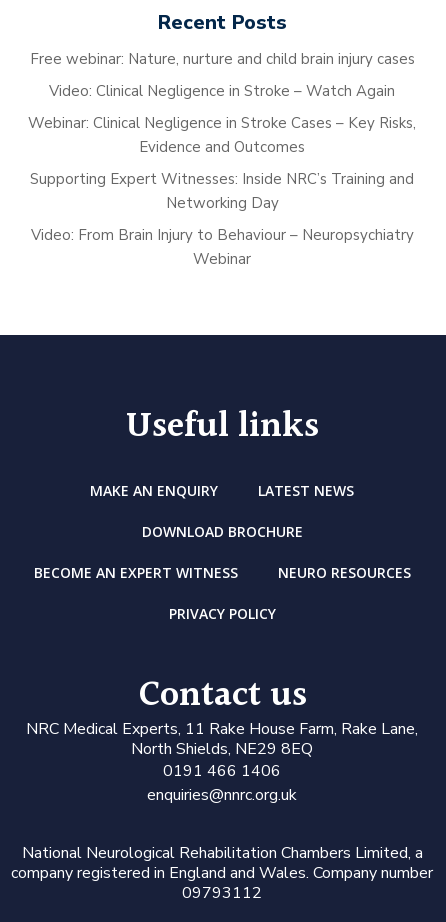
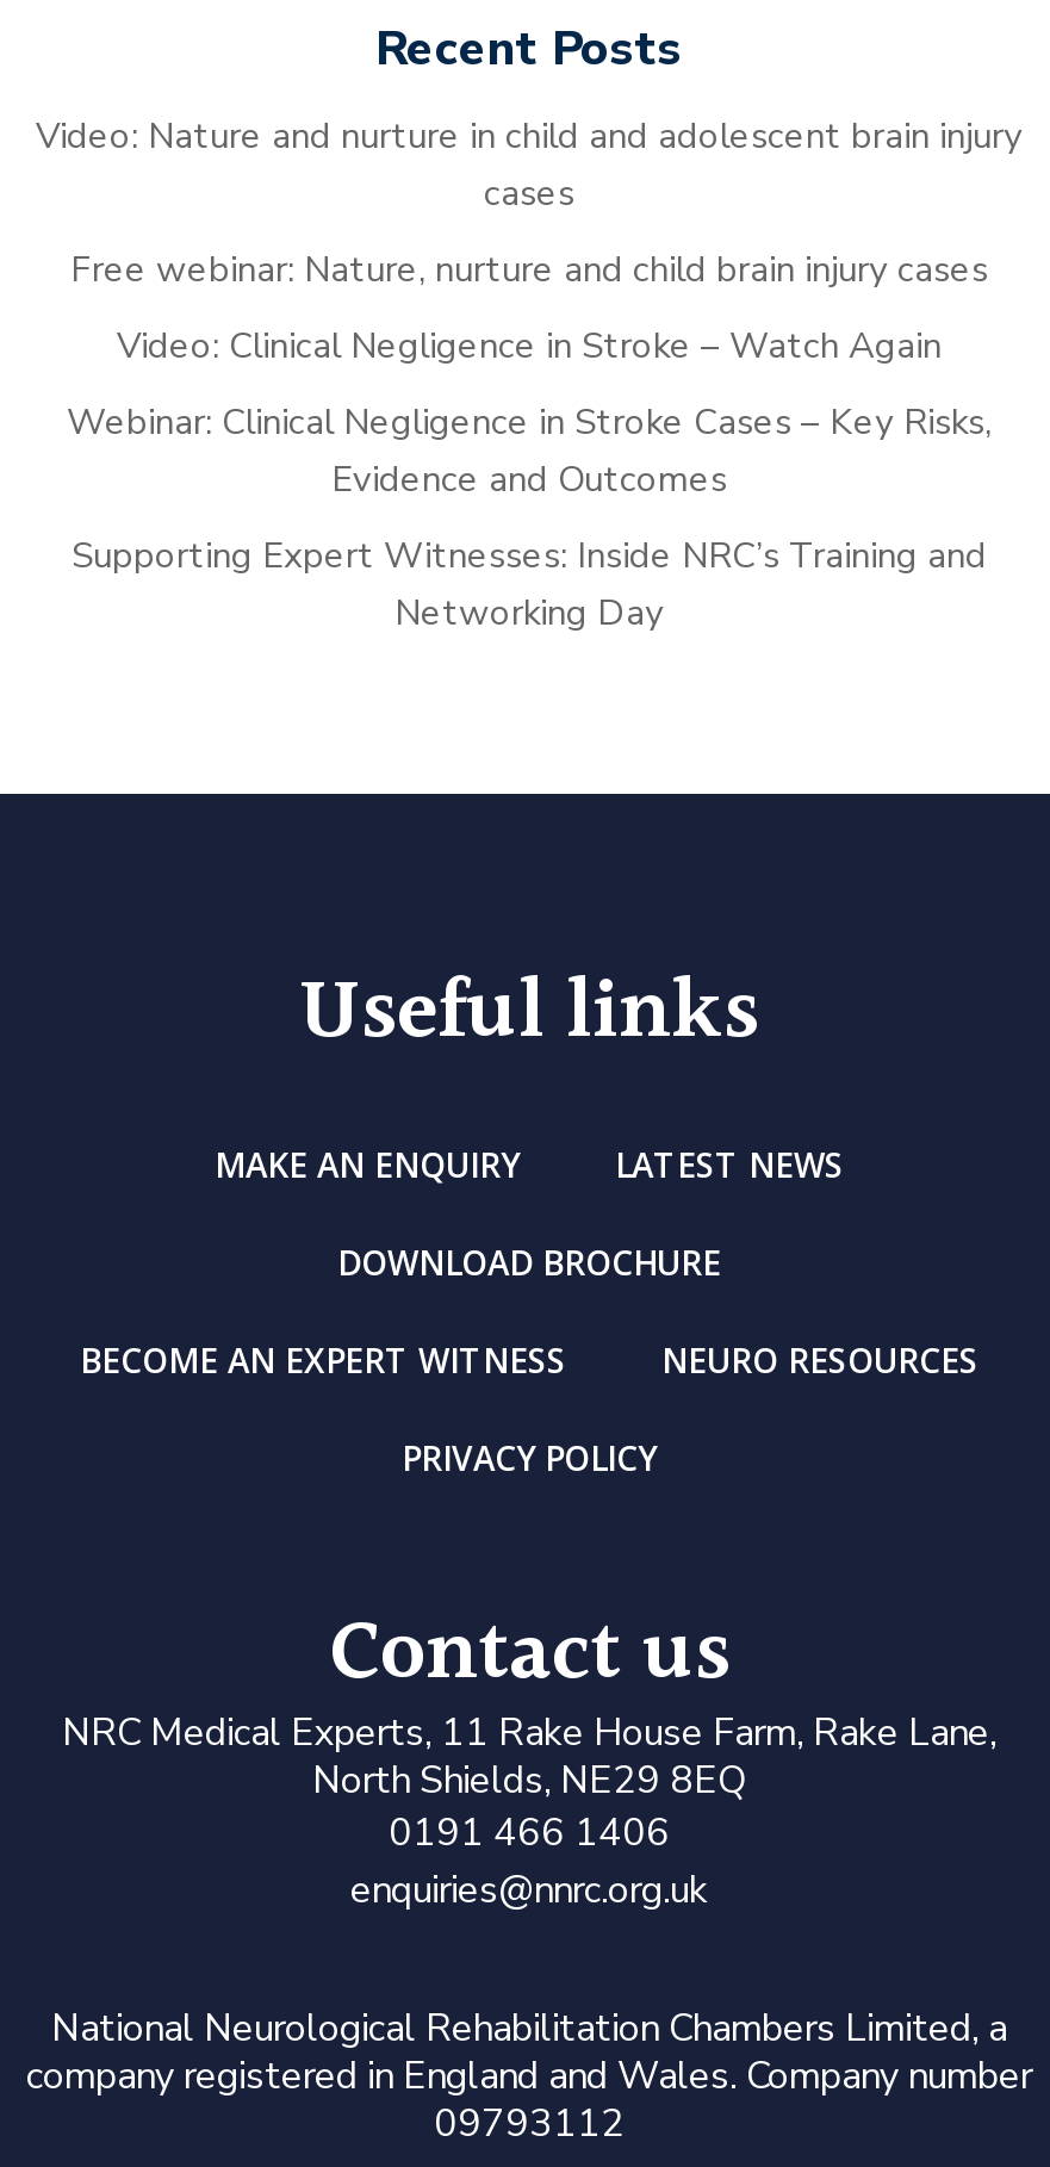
none -> [36,112,1023,217] Video: Nature and nurture in child and adolescent brain injury | cases
moved [28,49,416,213] -> [67,246,992,637]: Free webinar: Nature, nurture and child brain injury cases | Video: Clinical Negligence in Stroke – Watch Again | Webinar: Clinical Negligence in Stroke Cases – Key Risks, | Evidence and Outcomes | Supporting Expert Witnesses: Inside NRC’s Training and | Networking Day
[30,225,413,269] Video: From Brain Injury to Behaviour – Neuropsychiatry | Webinar -> none

